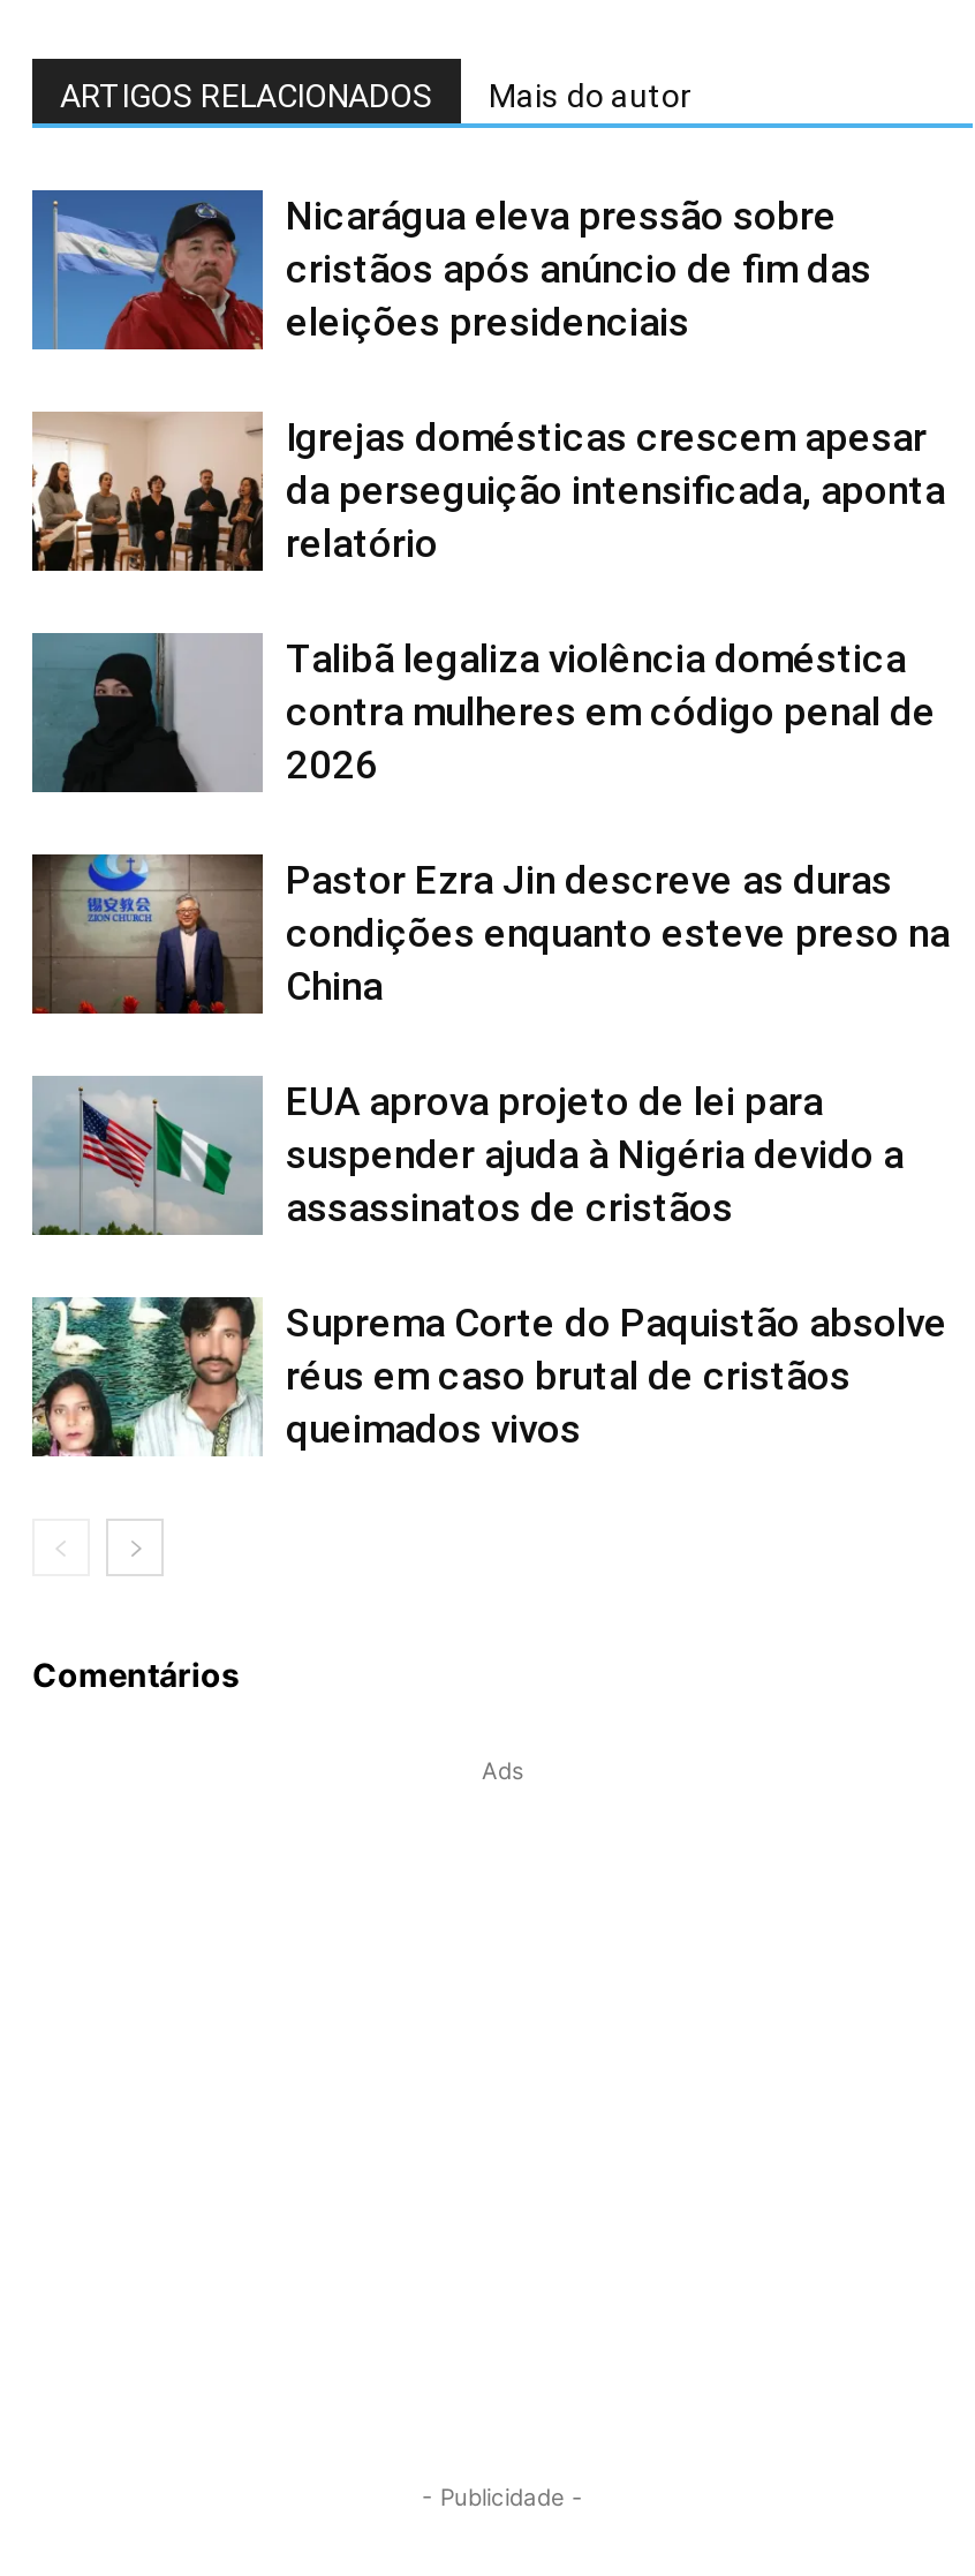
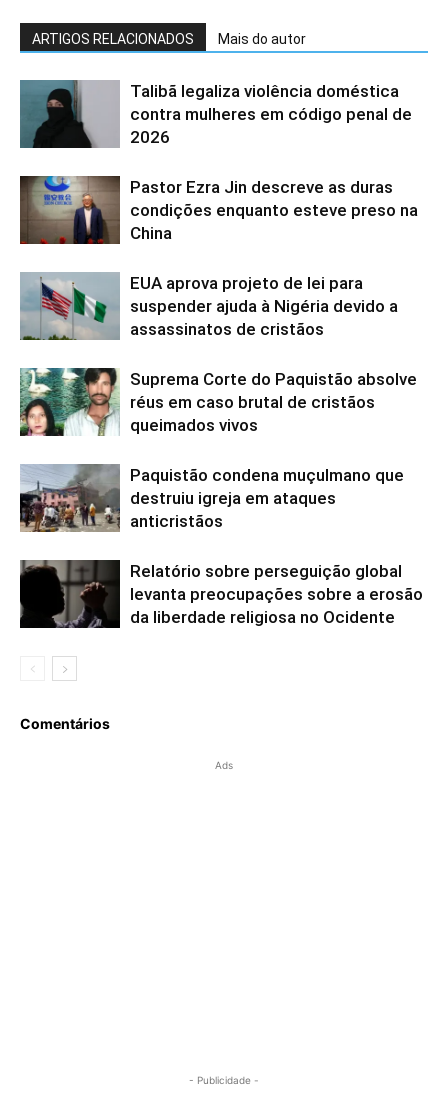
[32,190,945,565] [image] | Nicarágua eleva pressão sobre | cristãos após anúncio de fim das | eleições presidenciais | Igrejas domésticas crescem apesar | da perseguição intensificada, aponta | relatório -> none
[32,412,254,573] [image] -> none
moved [35,633,950,1451] -> [21,80,418,435]: [image] | Talibã legaliza violência doméstica | contra mulheres em código penal de | ... | réus em caso brutal de cristãos | queimados vivos
none -> [19,559,116,629] [image]
none -> [20,464,423,627] [image] | Paquistão condena muçulmano que | destruiu igreja em ataques | anticristãos | Relatório sobre perseguição global | levanta preocupações sobre a erosão | da liberdade religiosa no Ocidente

